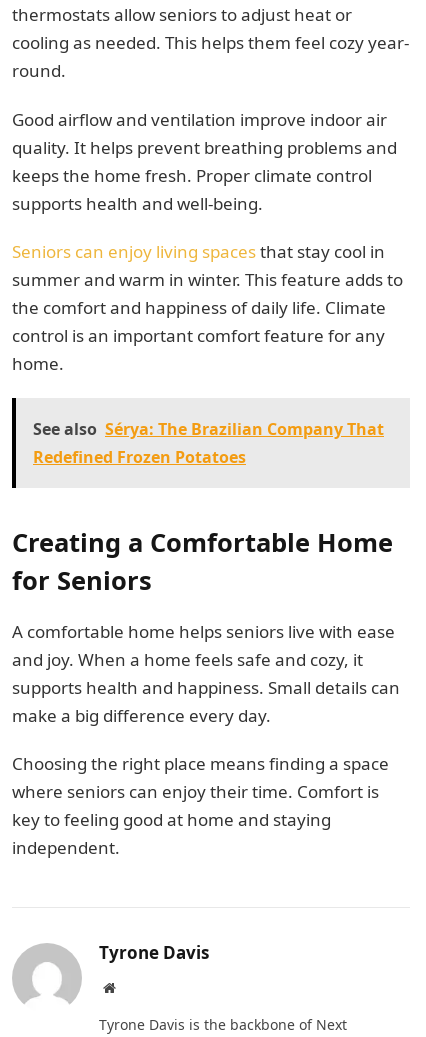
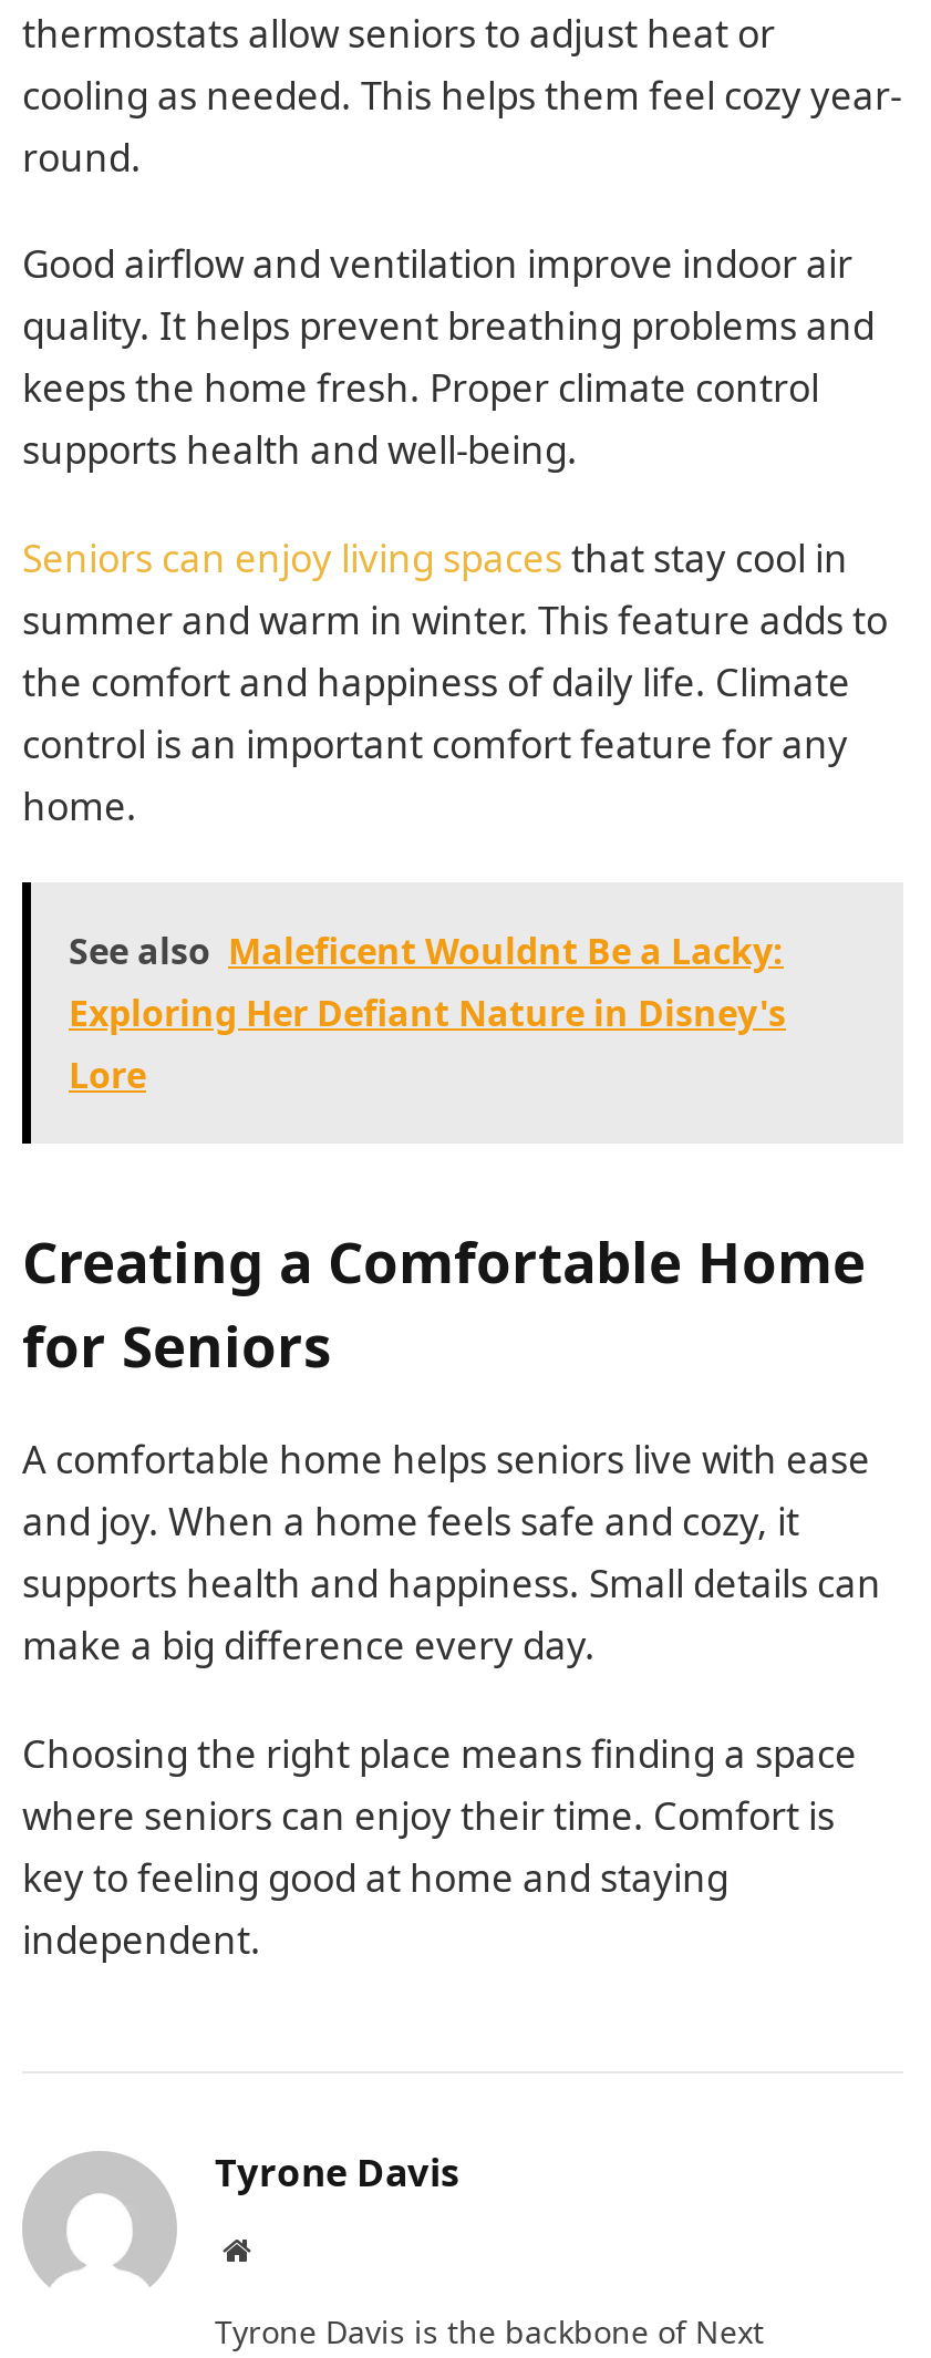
[33,418,384,468] See also Sérya: The Brazilian Company That | Redefined Frozen Potatoes -> [69,926,786,1099] See also Maleficent Wouldnt Be a Lacky: | Exploring Her Defiant Nature in Disney's | Lore

